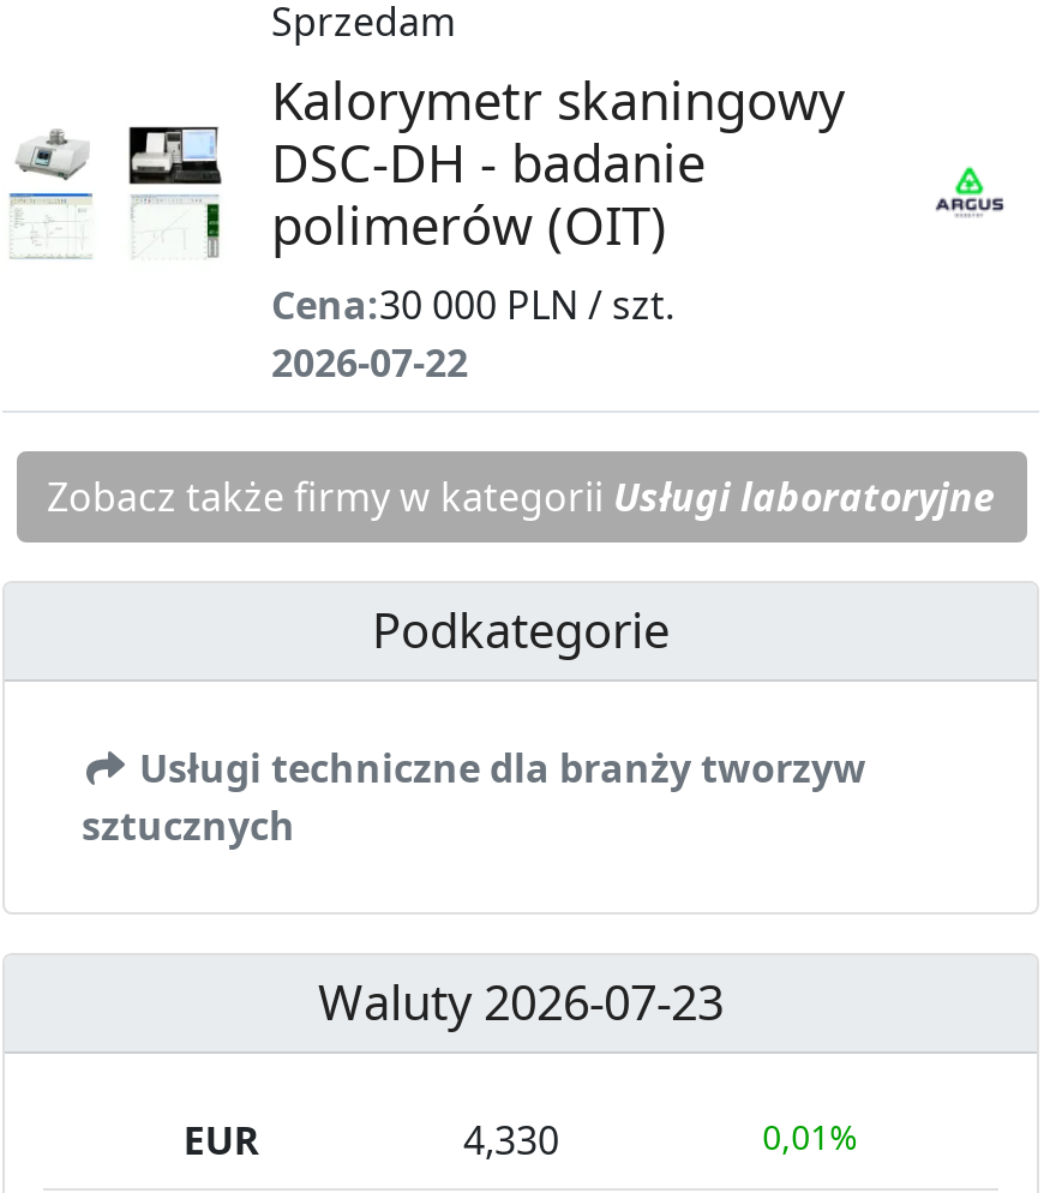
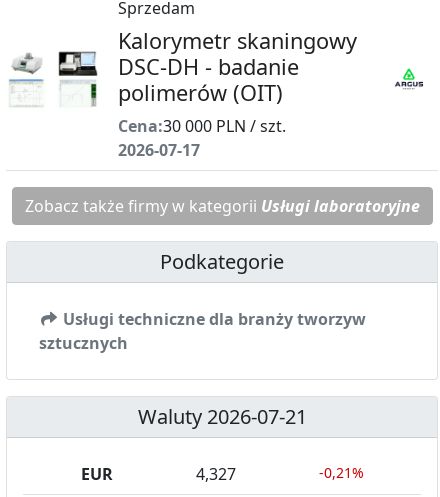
[271,336,468,389] 2026-07-22 -> [118,139,200,161] 2026-07-17
[318,970,724,1035] Waluty 2026-07-23 -> [137,403,306,430] Waluty 2026-07-21
[463,1114,559,1167] 4,330 -> [195,463,235,485] 4,327
[762,1114,858,1159] 0,01% -> [318,463,363,482] -0,21%

